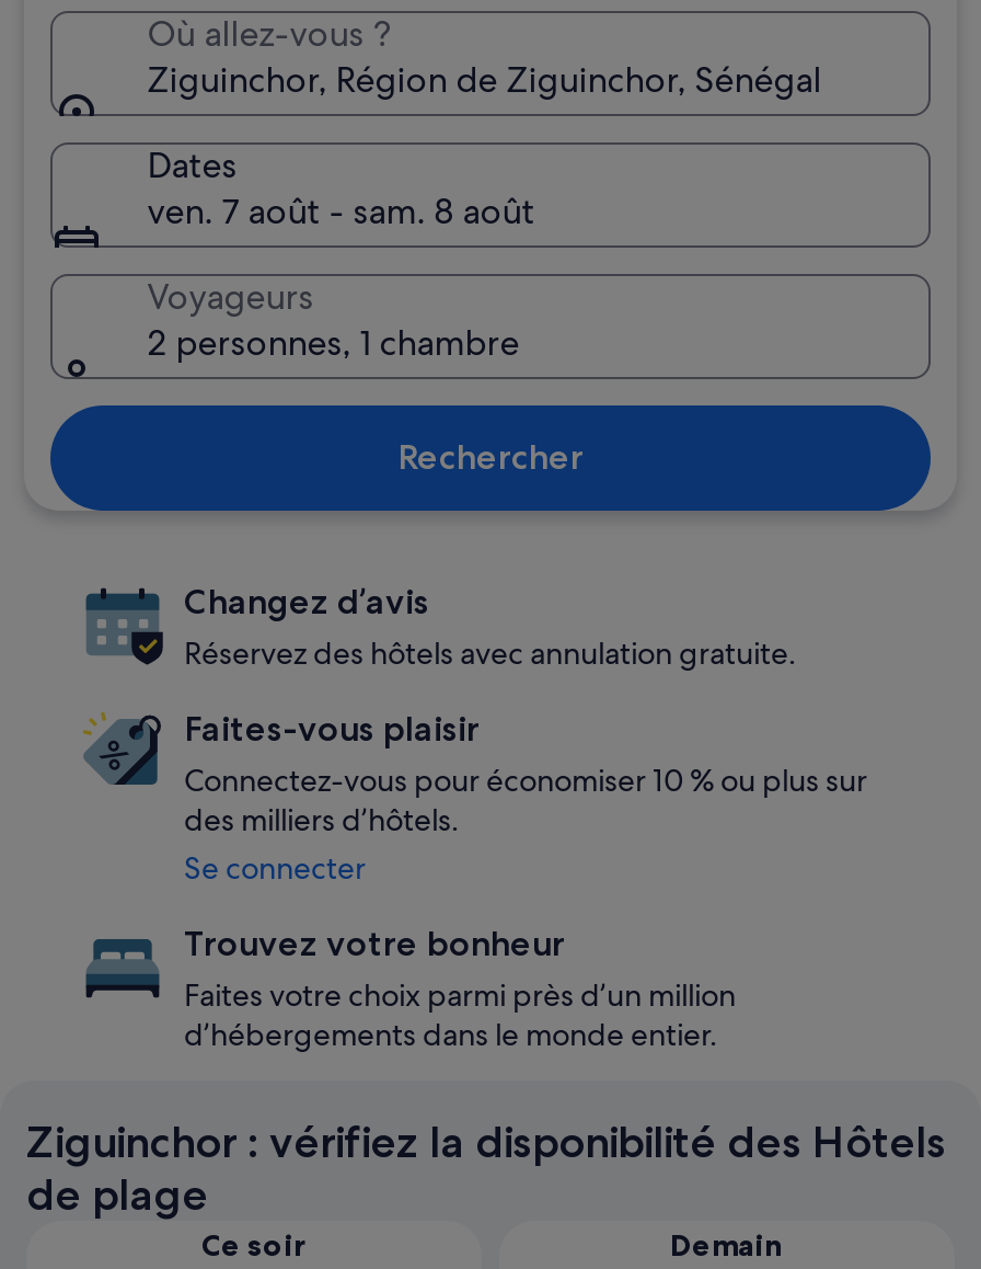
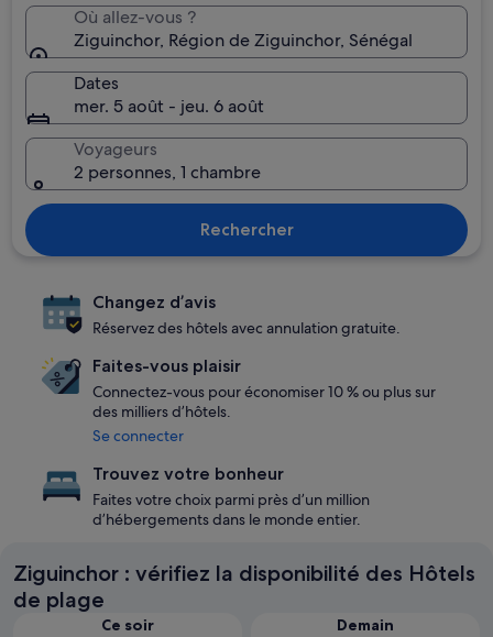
[147,188,535,235] ven. 7 août - sam. 8 août -> [74,95,264,118] mer. 5 août - jeu. 6 août

